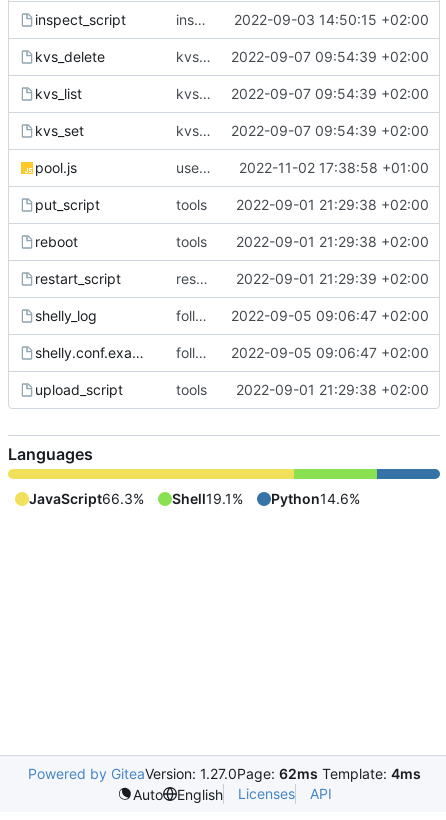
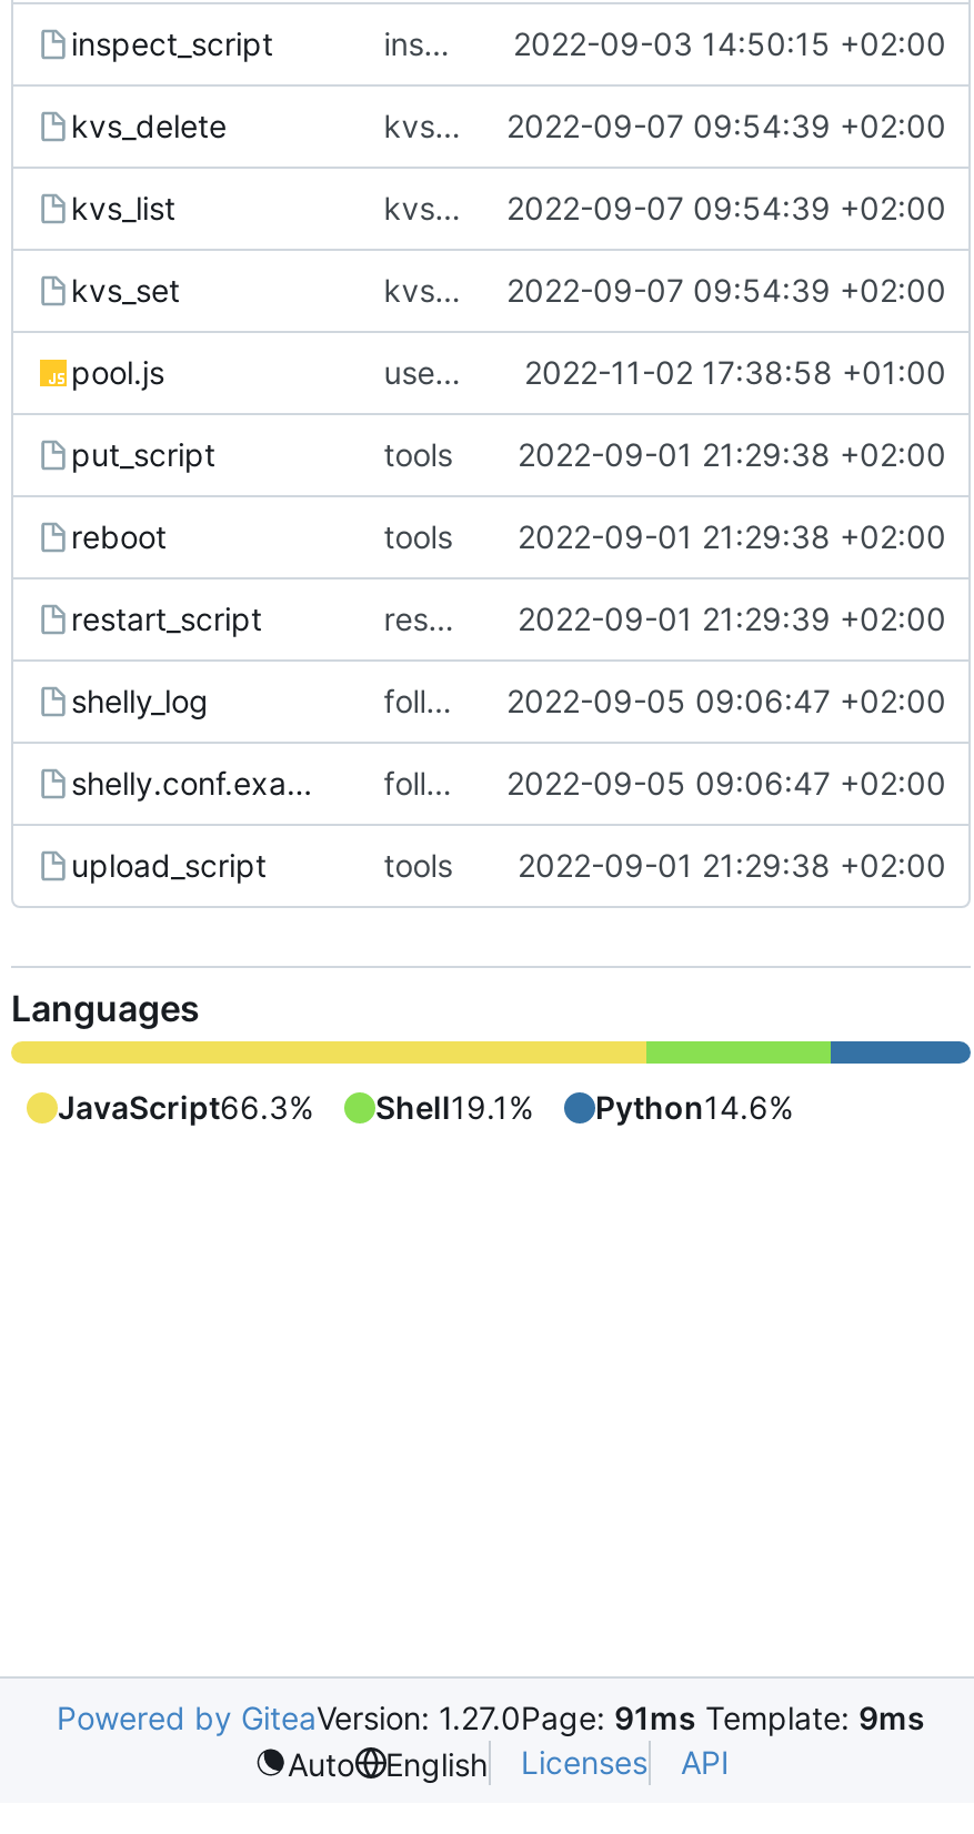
[27,765,420,782] Powered by GiteaVersion: 1.27.0Page: 62ms Template: 4ms -> [57,1699,925,1736] Powered by GiteaVersion: 1.27.0Page: 91ms Template: 9ms

